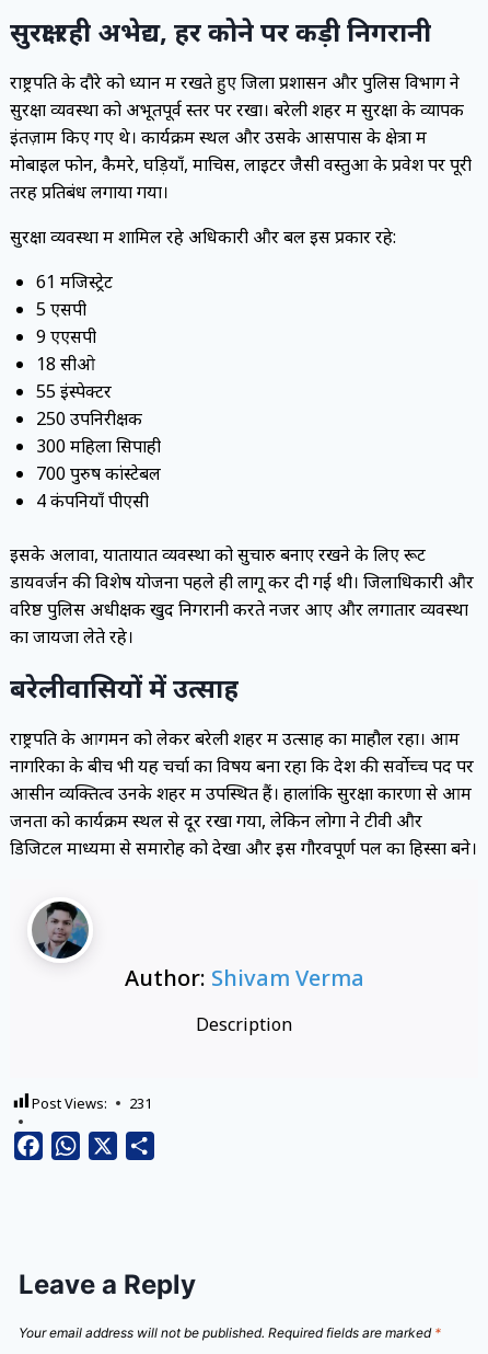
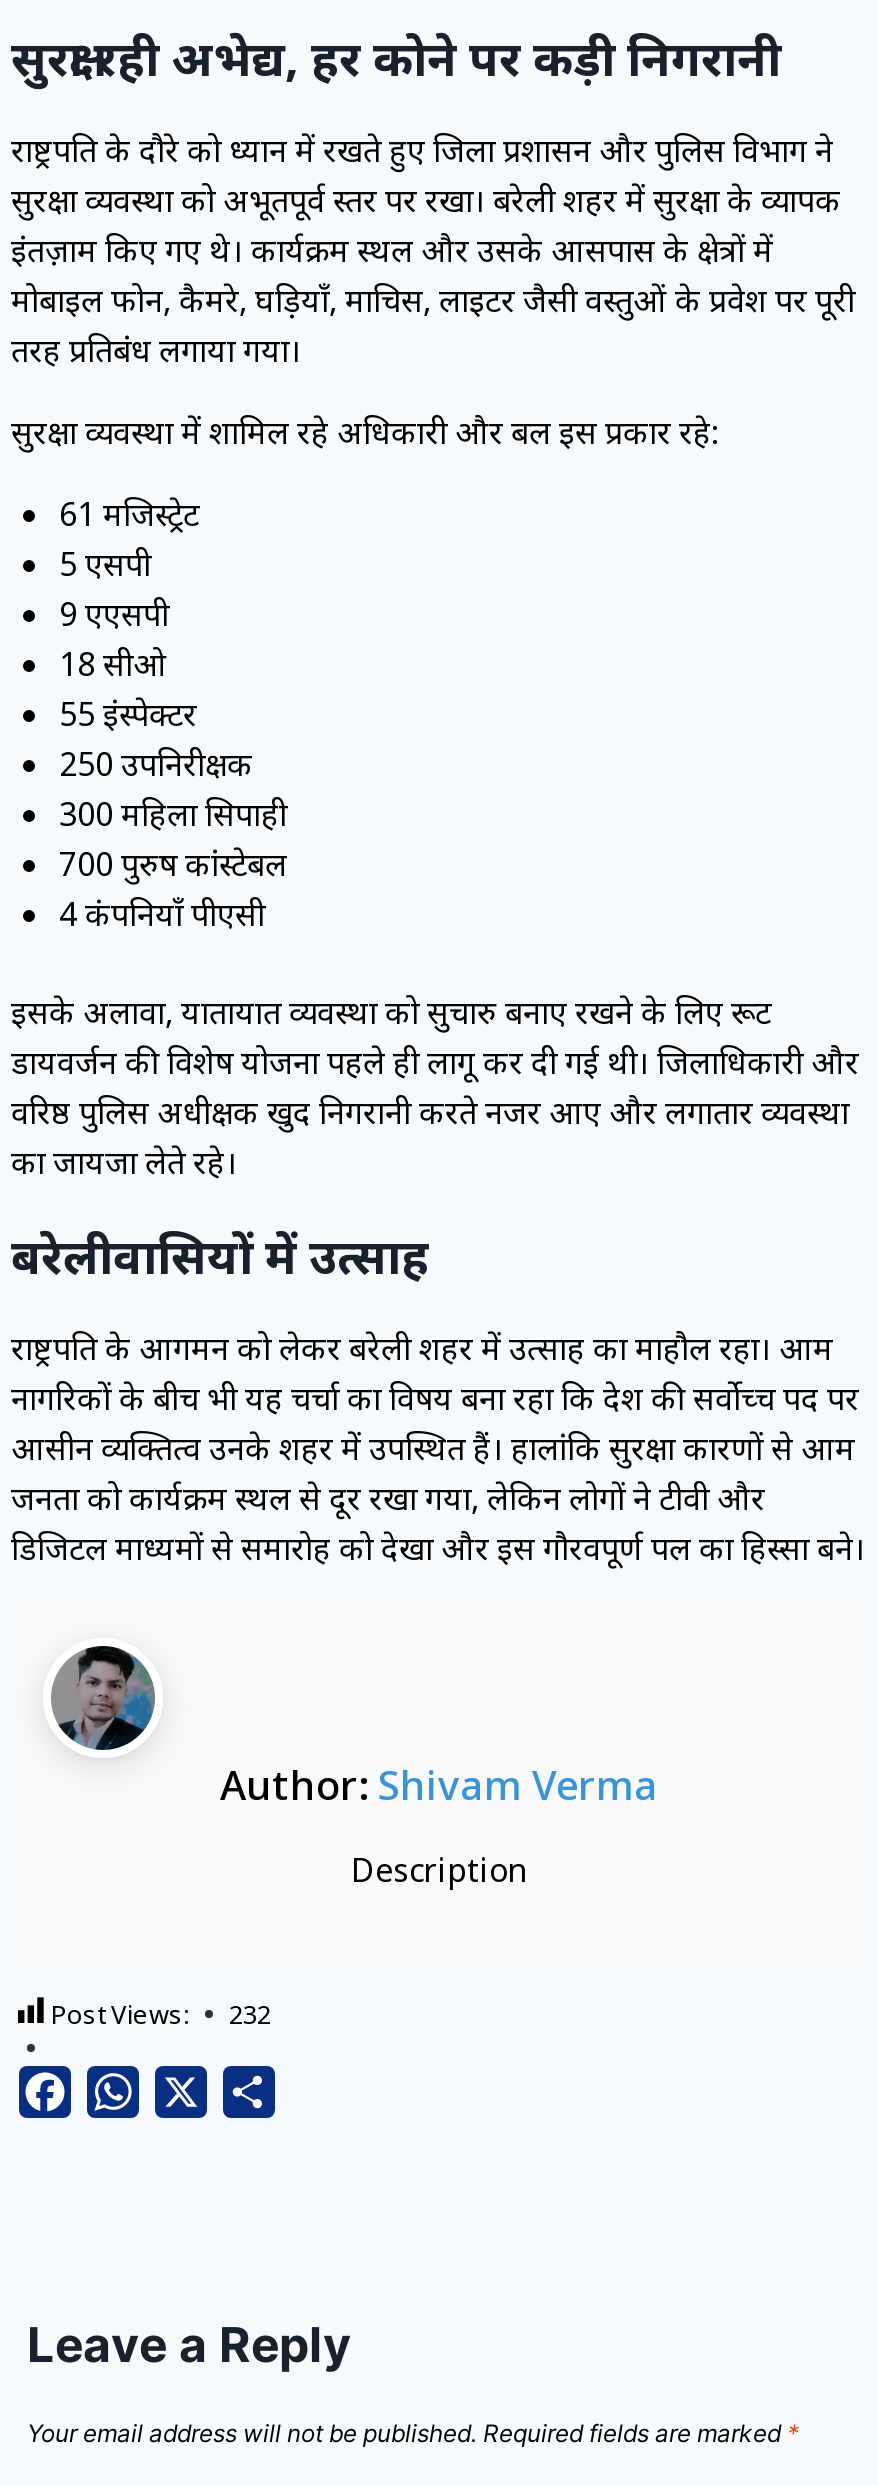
[32,1093,152,1113] Post Views: 231 -> [51,1996,271,2032] Post Views: 232

